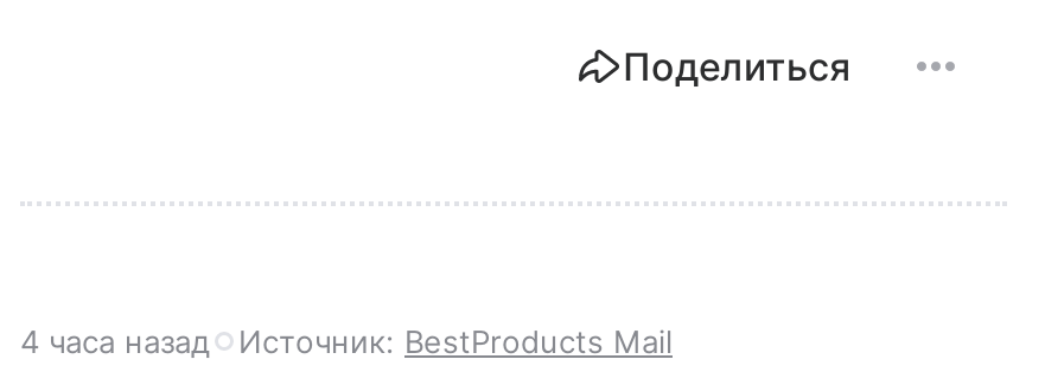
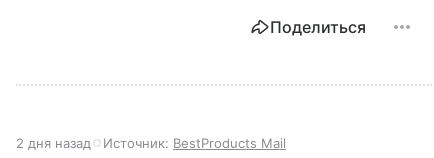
[20,323,673,361] 4 часа назад Источник: BestProducts Mail -> [16,135,286,151] 2 дня назад Источник: BestProducts Mail

